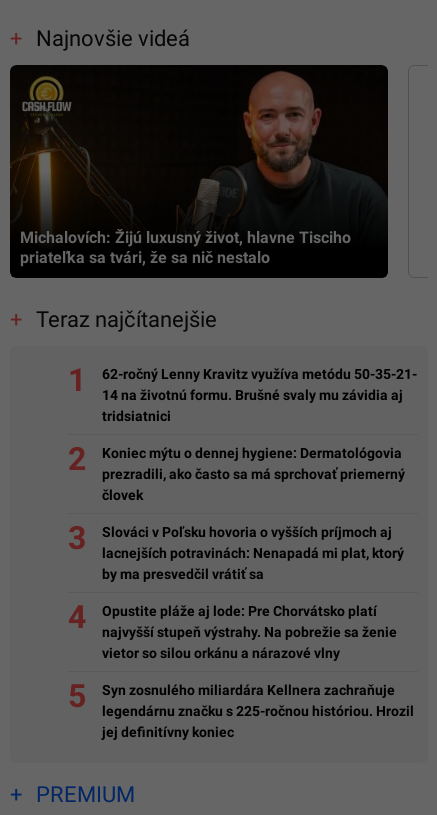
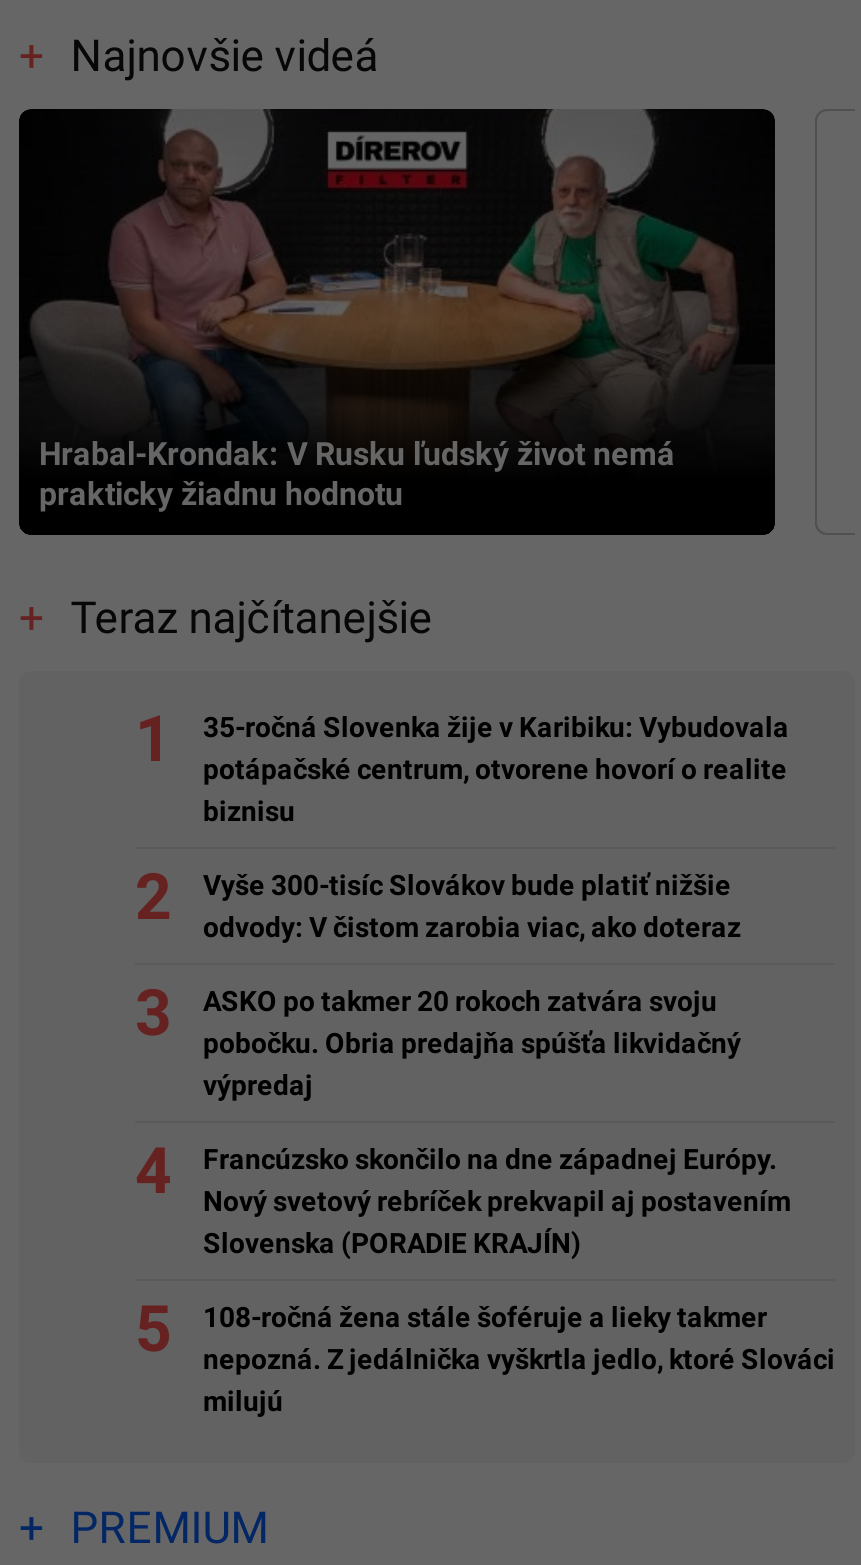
[9,64,383,267] [image] | Michalovích: Žijú luxusný život, hlavne Tisciho | priateľka sa tvári, že sa nič nestalo -> [17,109,763,514] [image] | Hrabal-Krondak: V Rusku ľudský život nemá | prakticky žiadnu hodnotu
[102,366,417,424] 62-ročný Lenny Kravitz využíva metódu 50-35-21- | 14 na životnú formu. Brušné svaly mu závidia aj | tridsiatnici -> [203,711,789,827] 35-ročná Slovenka žije v Karibiku: Vybudovala | potápačské centrum, otvorene hovorí o realite | biznisu
[102,445,405,503] Koniec mýtu o dennej hygiene: Dermatológovia | prezradili, ako často sa má sprchovať priemerný | človek -> [203,869,741,943] Vyše 300-tisíc Slovákov bude platiť nižšie | odvody: V čistom zarobia viac, ako doteraz
[102,524,404,582] Slováci v Poľsku hovoria o vyšších príjmoch aj | lacnejších potravinách: Nenapadá mi plat, ktorý | by ma presvedčil vrátiť sa -> [203,985,741,1101] ASKO po takmer 20 rokoch zatvára svoju | pobočku. Obria predajňa spúšťa likvidačný | výpredaj
[102,603,397,661] Opustite pláže aj lode: Pre Chorvátsko platí | najvyšší stupeň výstrahy. Na pobrežie sa ženie | vietor so silou orkánu a nárazové vlny -> [203,1143,791,1259] Francúzsko skončilo na dne západnej Európy. | Nový svetový rebríček prekvapil aj postavením | Slovenska (PORADIE KRAJÍN)
[102,682,414,740] Syn zosnulého miliardára Kellnera zachraňuje | legendárnu značku s 225-ročnou históriou. Hrozil | jej definitívny koniec -> [203,1301,835,1417] 108-ročná žena stále šoféruje a lieky takmer | nepozná. Z jedálnička vyškrtla jedlo, ktoré Slováci | milujú

